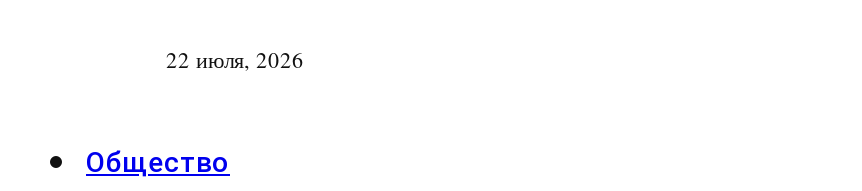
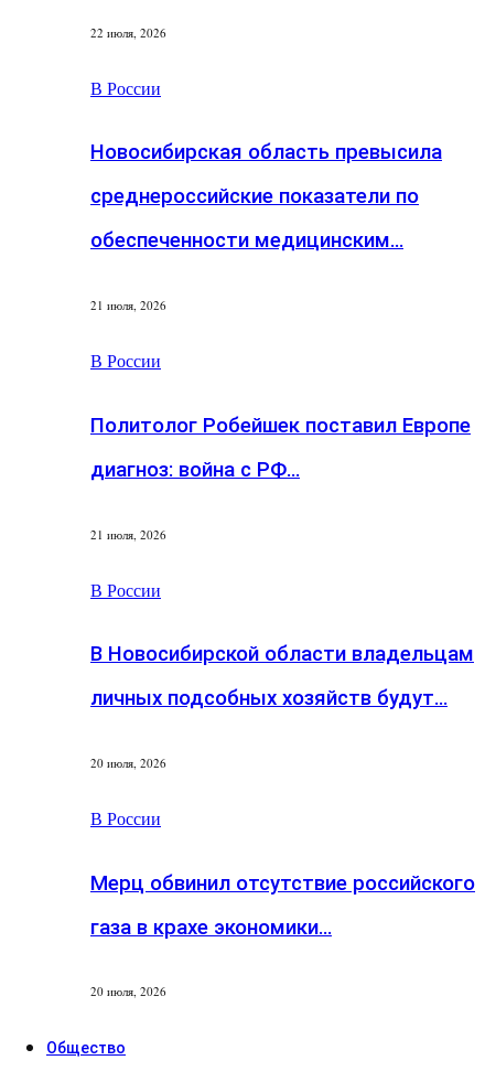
none -> [90,76,475,1000] В России | Новосибирская область превысила | среднероссийские показатели по | обеспеченности медицинским… | 21 июля, 2026 | В России | Политолог Робейшек поставил Европе | диагноз: война с РФ… | 21 июля, 2026 | В России | В Новосибирской области владельцам | личных подсобных хозяйств будут… | 20 июля, 2026 | В России | Мерц обвинил отсутствие российского | газа в крахе экономики… | 20 июля, 2026

